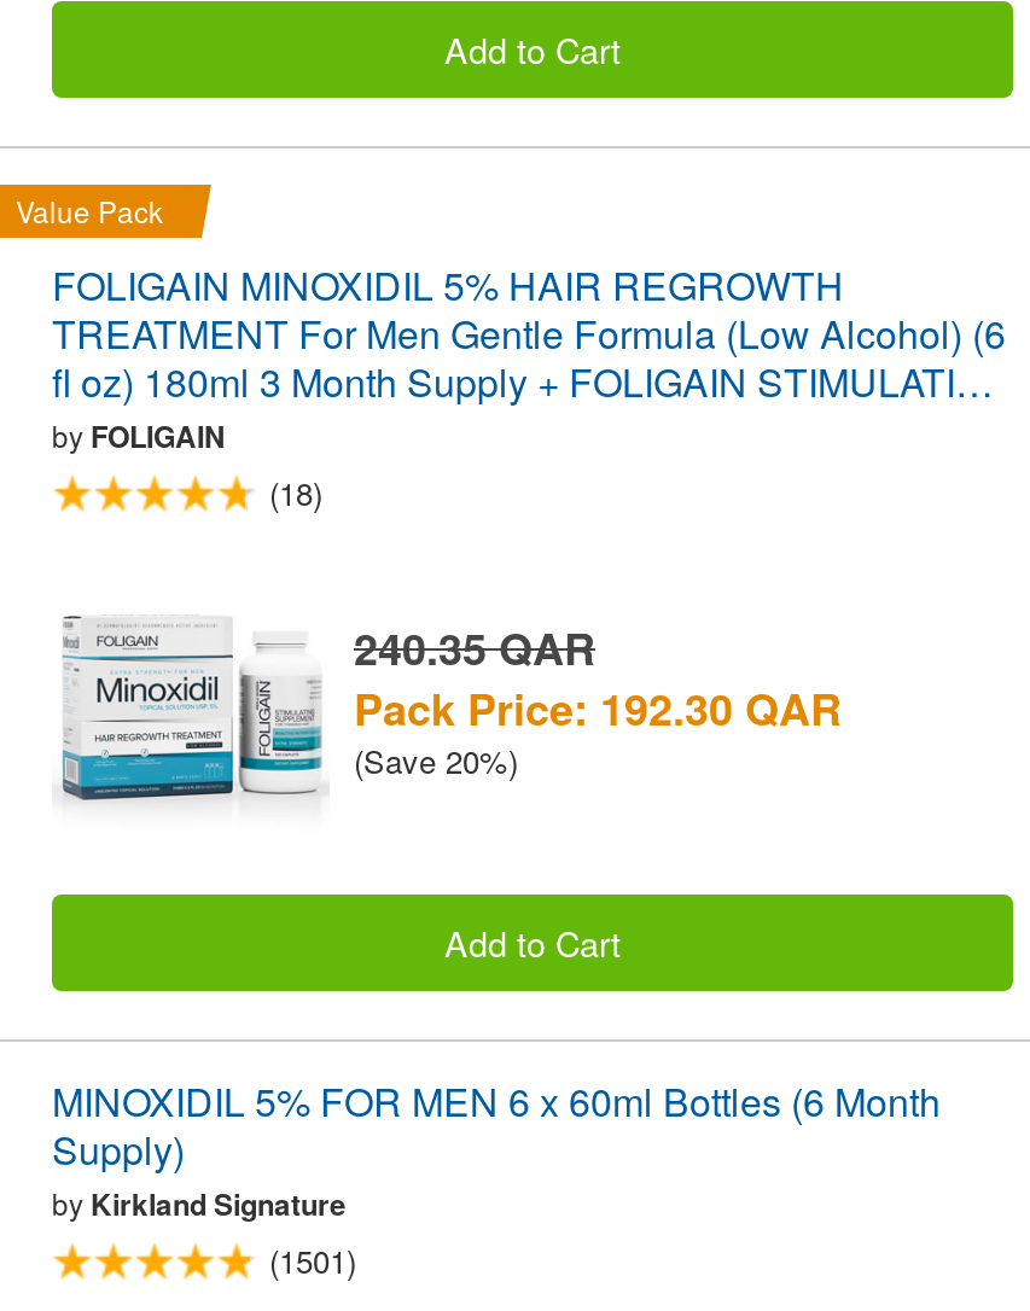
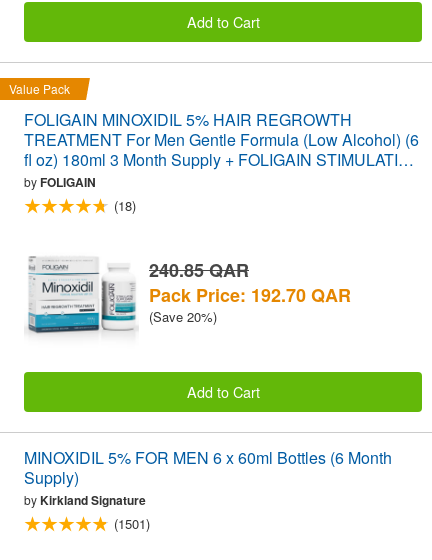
[354,618,595,681] 240.35 QAR -> [149,257,249,283] 240.85 QAR
[354,678,842,741] Pack Price: 192.30 QAR -> [149,282,351,308] Pack Price: 192.70 QAR

